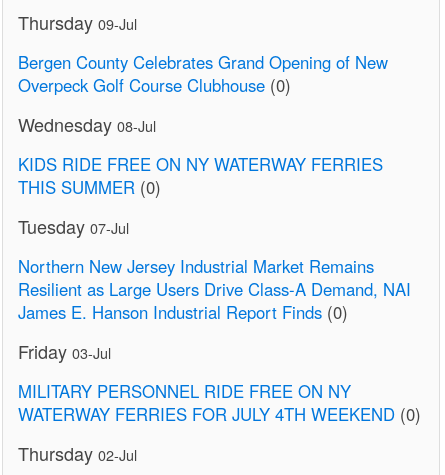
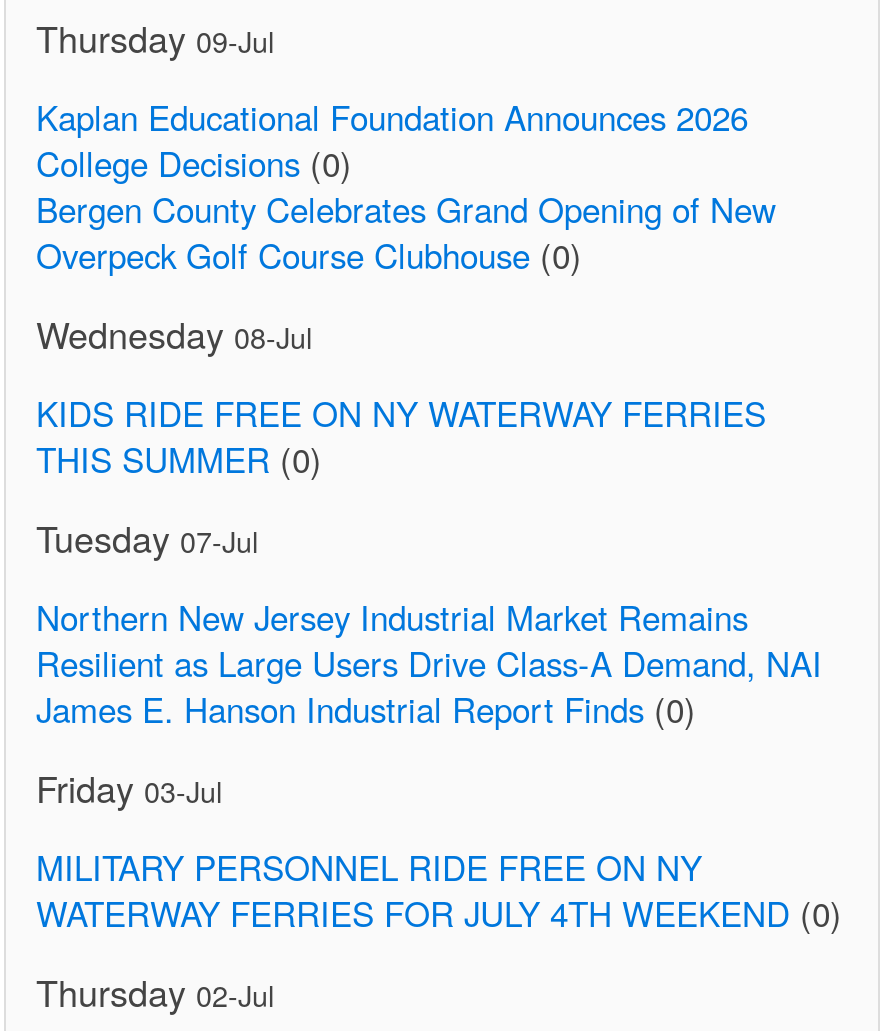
none -> [36,93,748,187] Kaplan Educational Foundation Announces 2026 | College Decisions (0)

